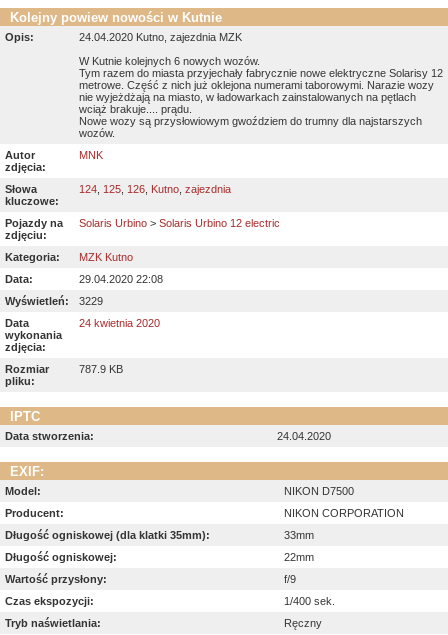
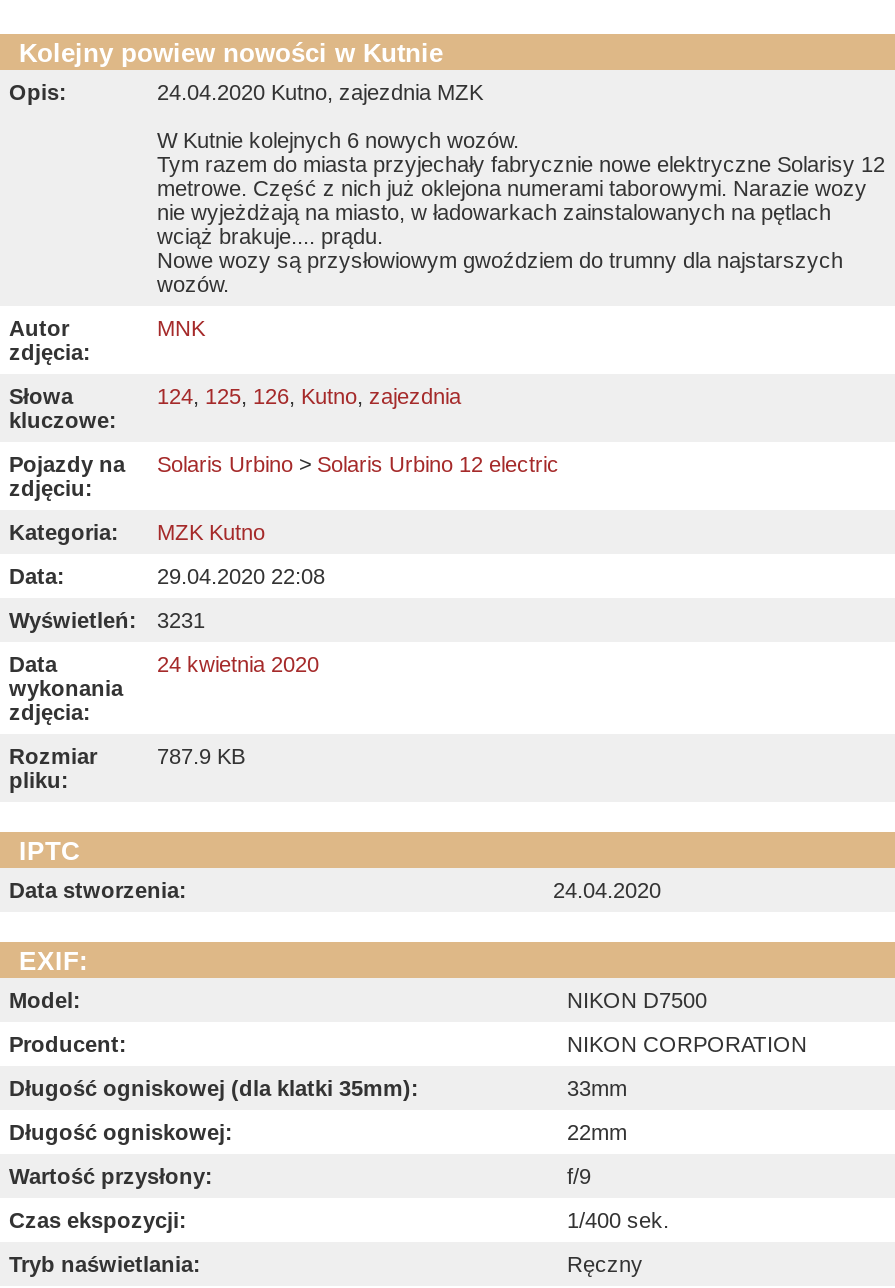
[5,295,103,307] Wyświetleń: 3229 -> [9,608,205,632] Wyświetleń: 3231

